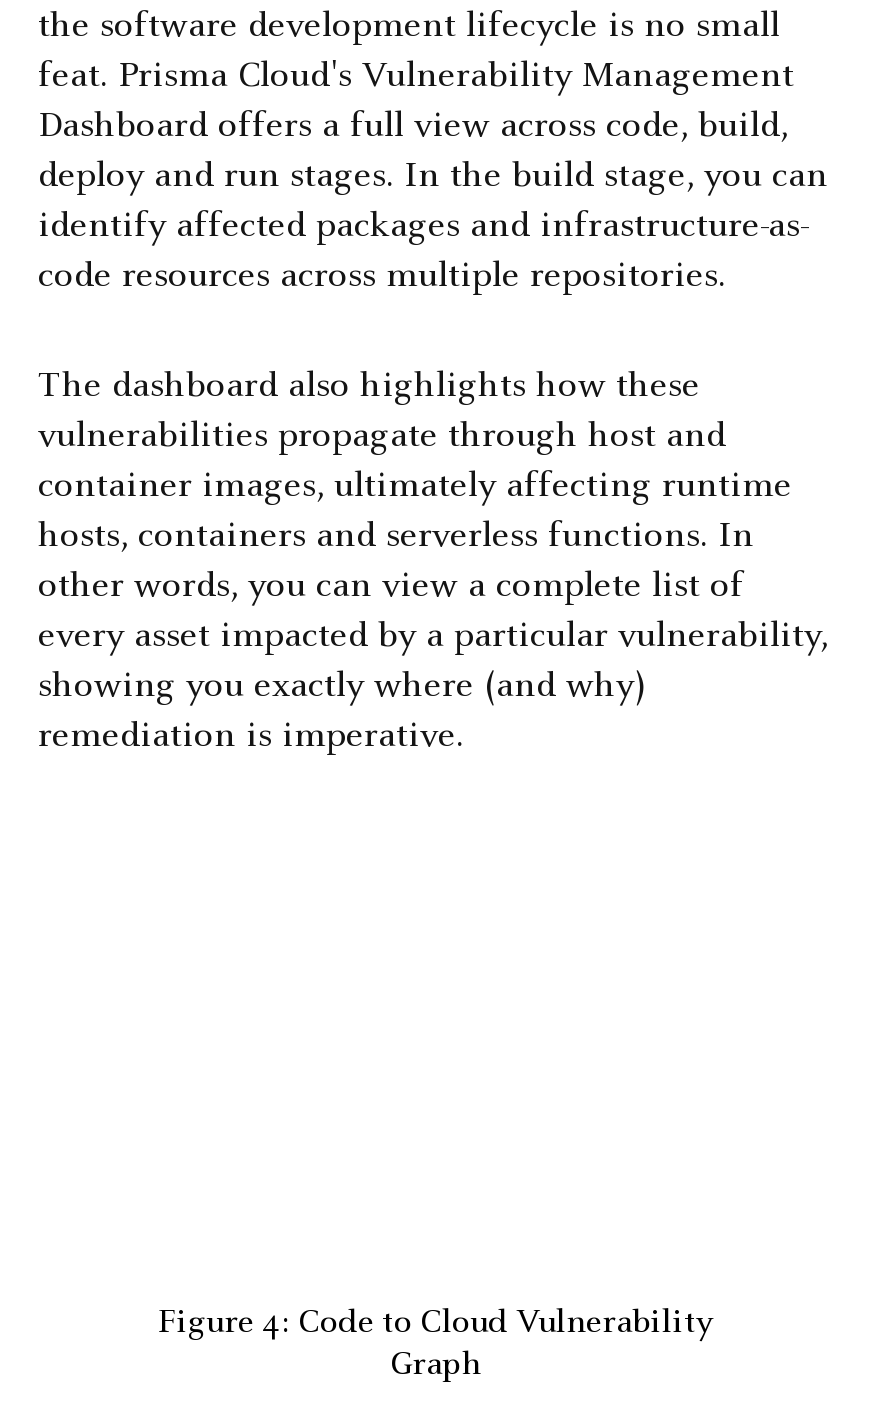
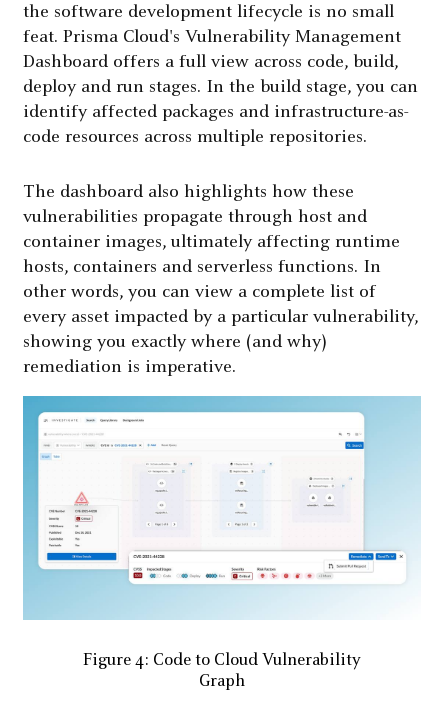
none -> [22,395,422,621] [image]

